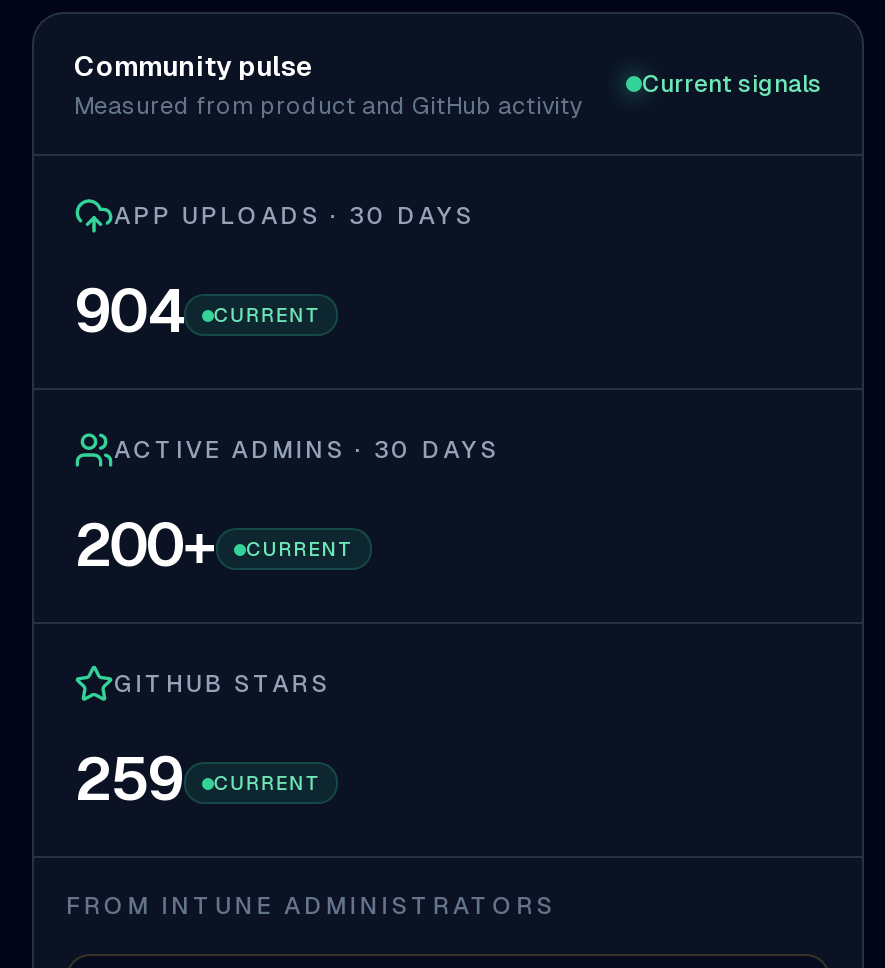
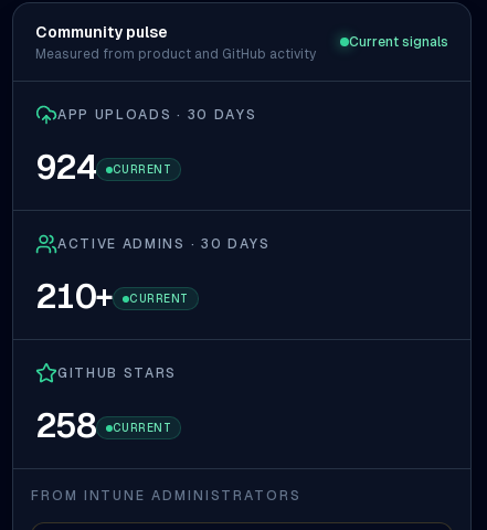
[74,276,320,346] 904 CURRENT -> [35,148,171,187] 924 CURRENT
[74,510,353,580] 200+ CURRENT -> [35,277,188,316] 210+ CURRENT
[74,744,320,814] 259 CURRENT -> [35,406,171,445] 258 CURRENT

